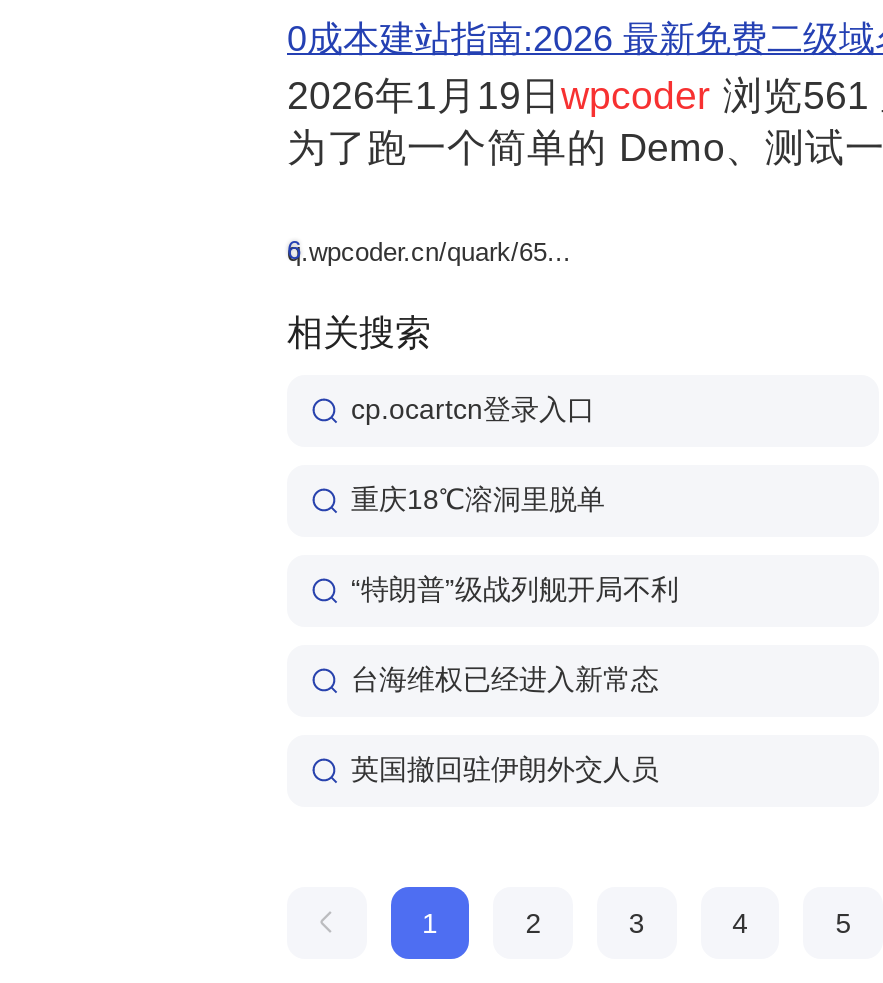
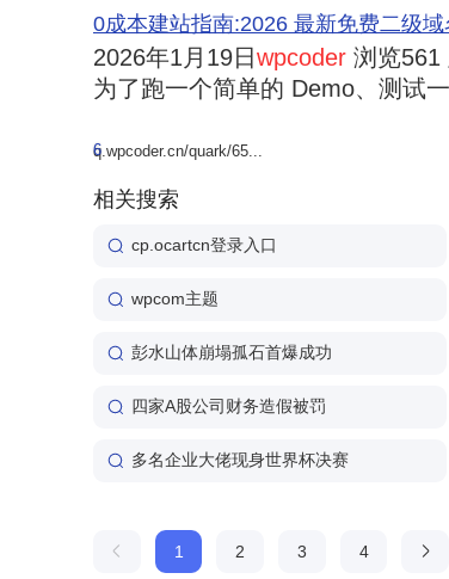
[351,483,605,515] 重庆18℃溶洞里脱单 -> [131,289,219,308] wpcom主题
[351,573,679,605] “特朗普”级战列舰开局不利 -> [131,343,332,362] 彭水山体崩塌孤石首爆成功
[351,663,659,695] 台海维权已经进入新常态 -> [131,396,326,415] 四家A股公司财务造假被罚
[351,753,659,785] 英国撤回驻伊朗外交人员 -> [131,450,349,469] 多名企业大佬现身世界杯决赛
[836,906,852,938] 5 -> none

